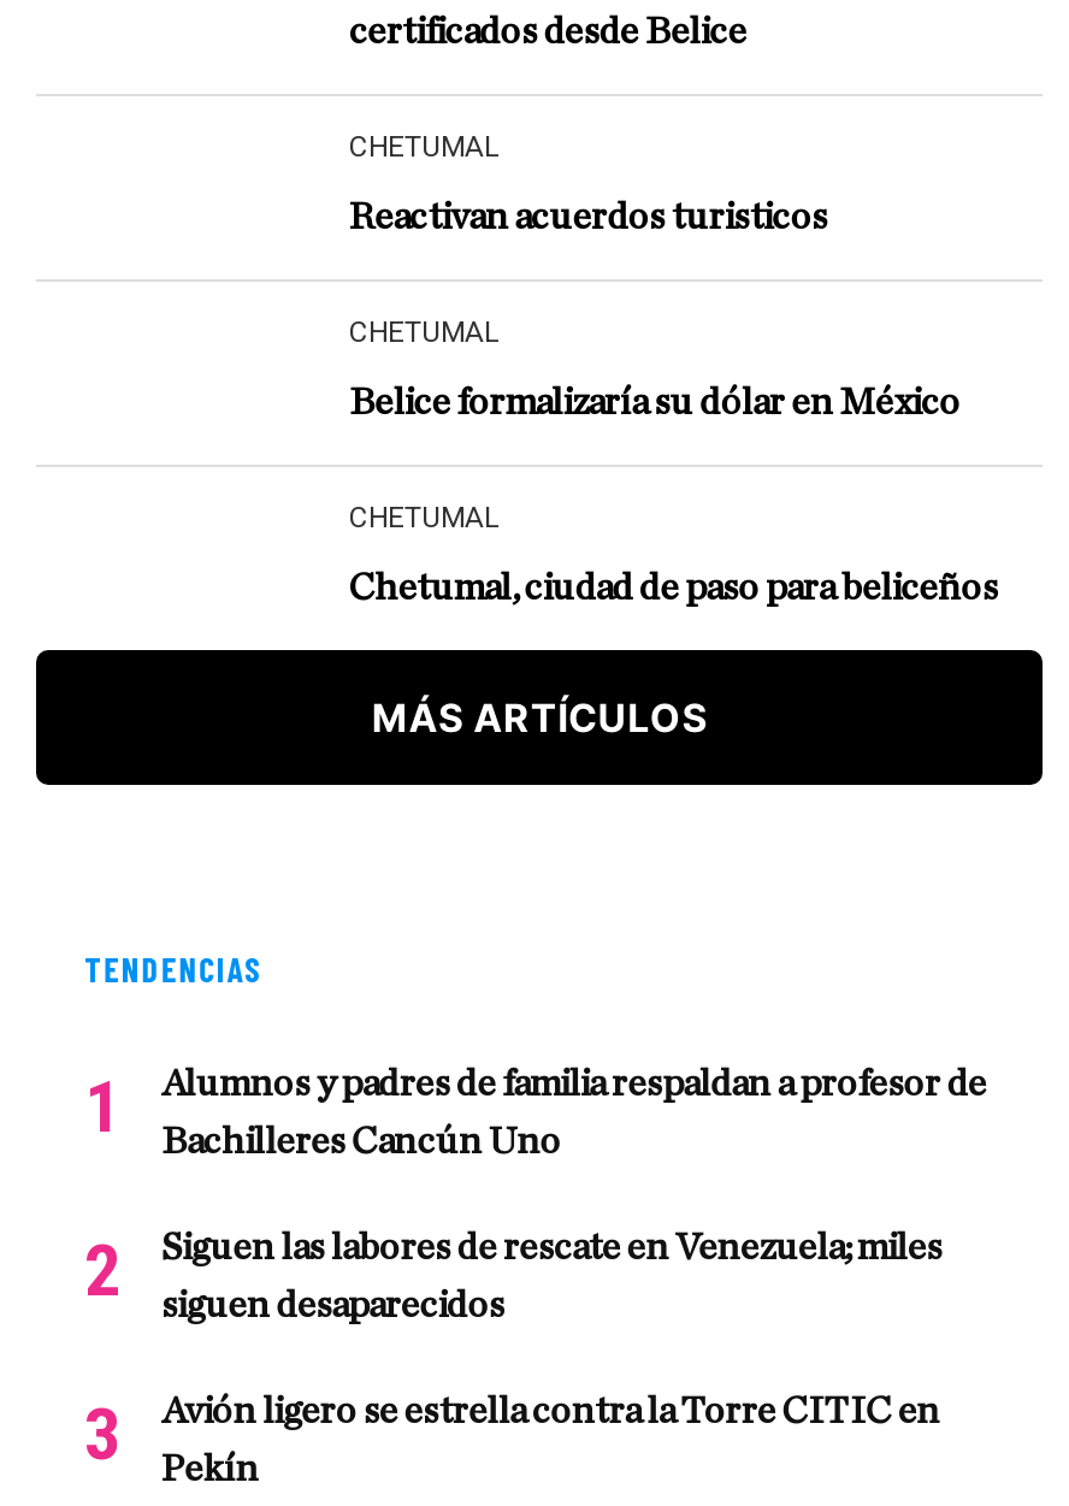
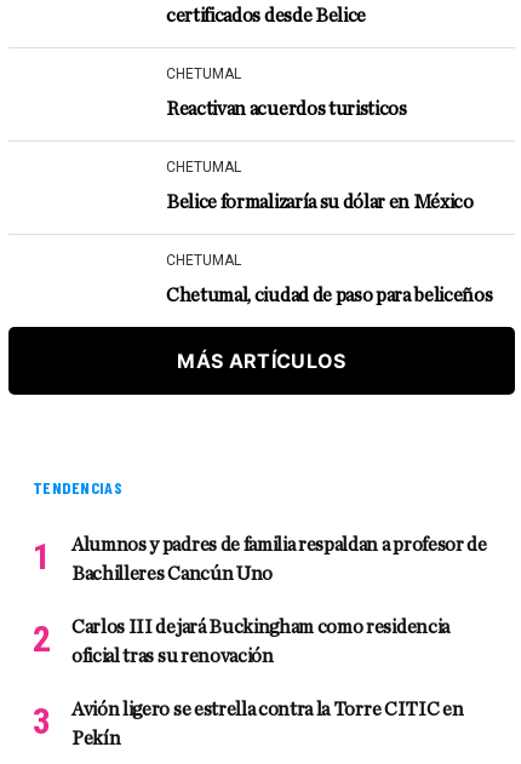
[161,1228,942,1266] Siguen las labores de rescate en Venezuela; miles -> [71,617,449,637] Carlos III dejará Buckingham como residencia
[161,1286,505,1324] siguen desaparecidos -> [71,647,273,666] oficial tras su renovación

